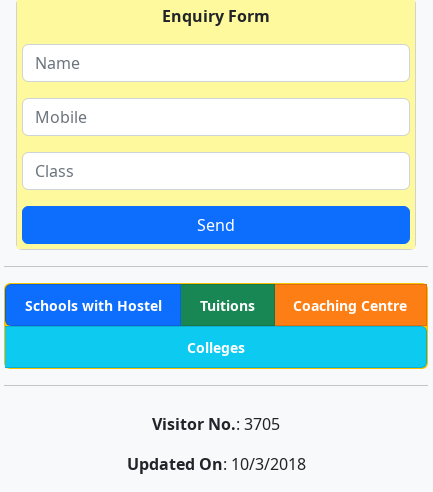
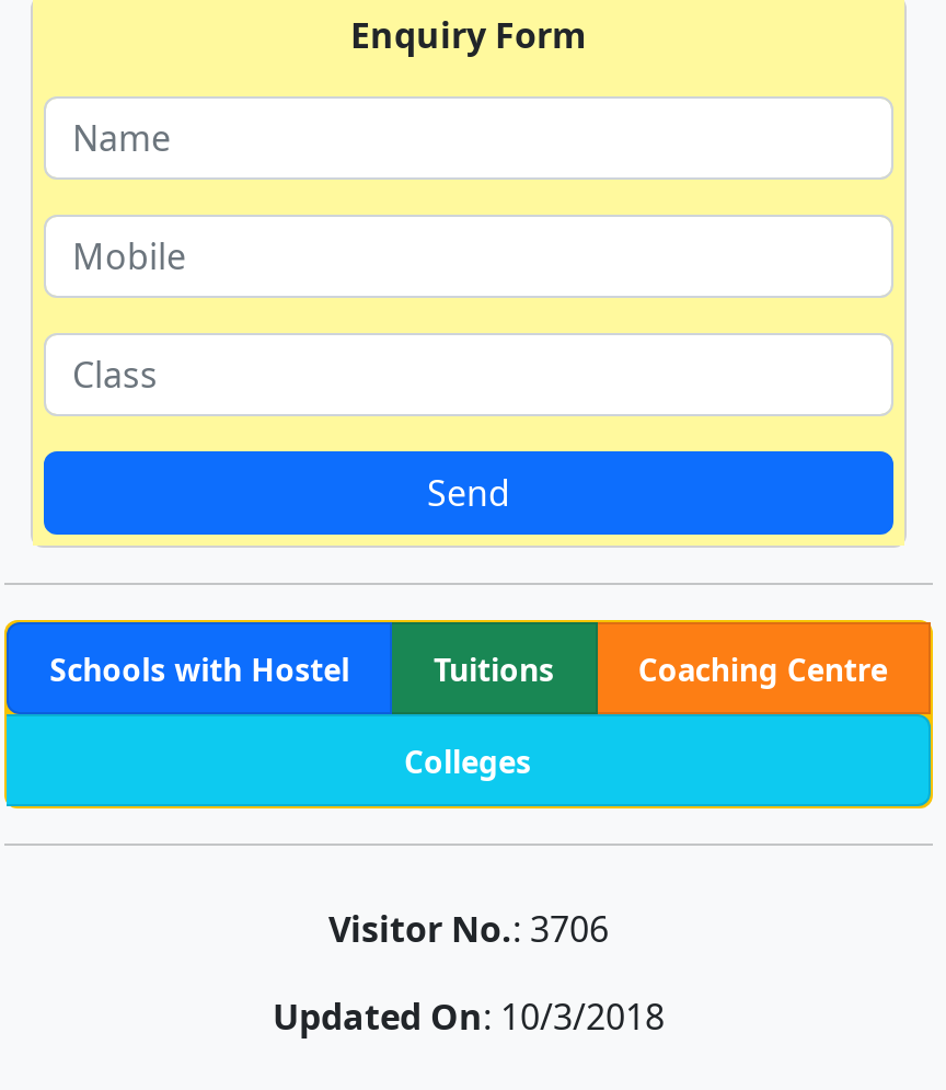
[152,413,280,435] Visitor No.: 3705 -> [328,905,609,953] Visitor No.: 3706

